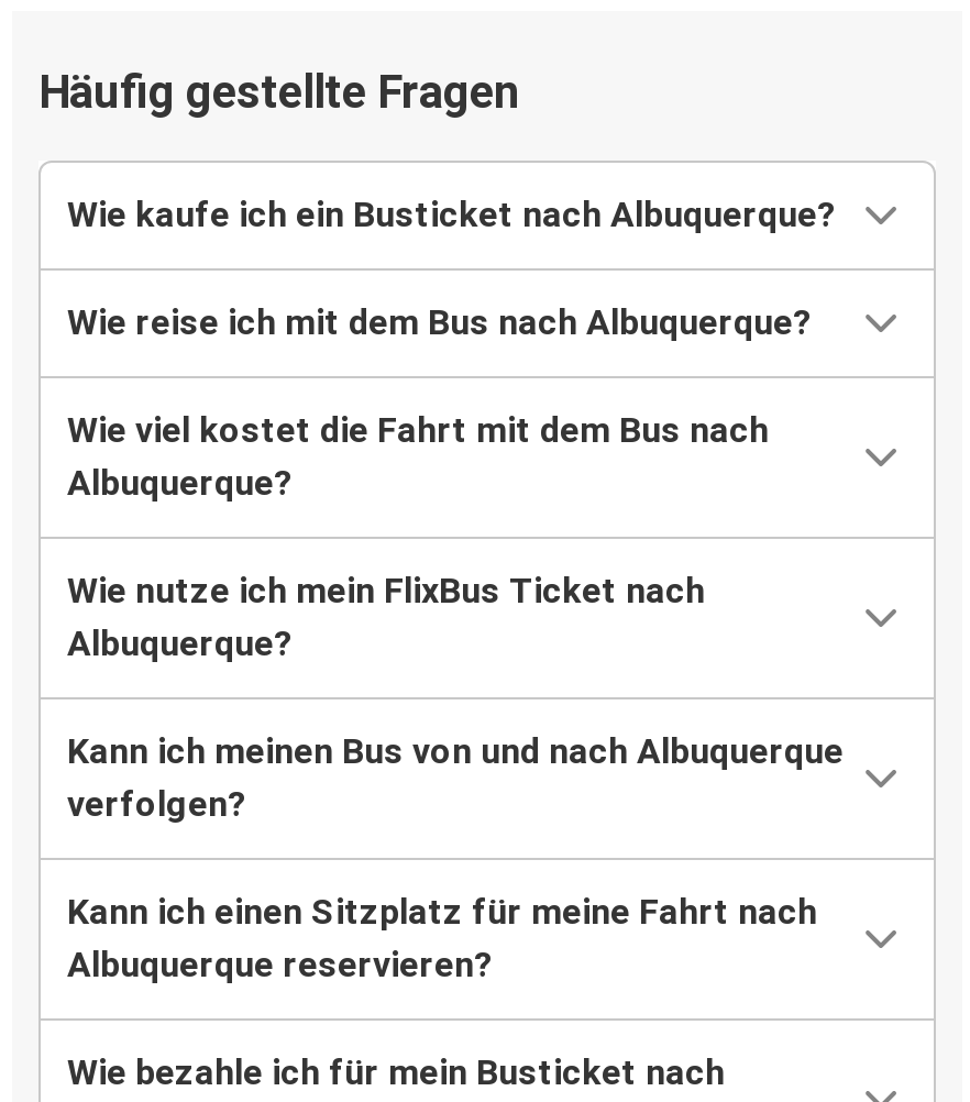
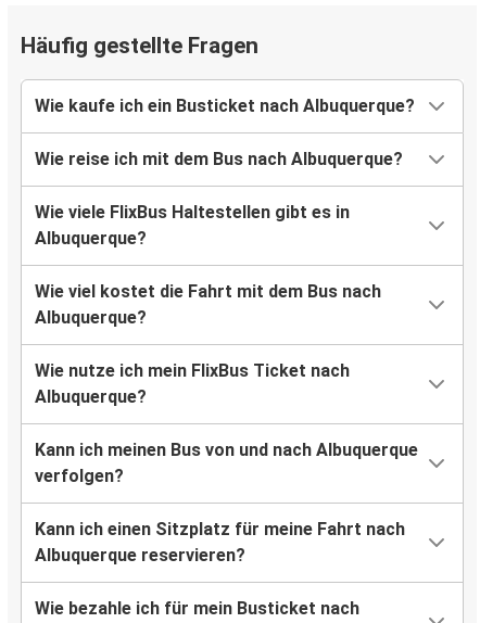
none -> [35,202,350,249] Wie viele FlixBus Haltestellen gibt es in | Albuquerque?

